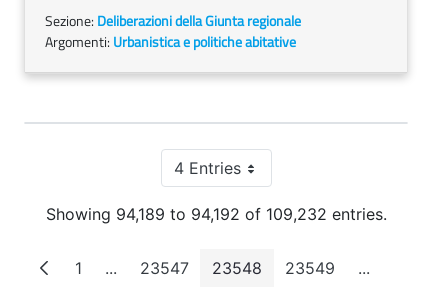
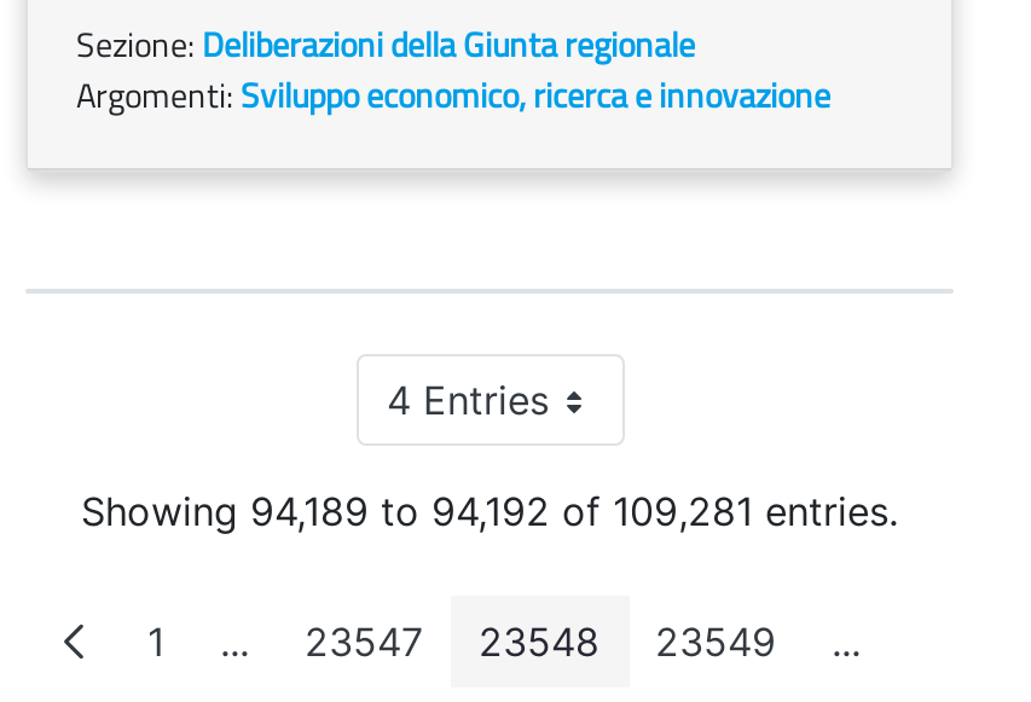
[45,31,296,52] Argomenti: Urbanistica e politiche abitative -> [76,69,830,120] Argomenti: Sviluppo economico, ricerca e innovazione
[45,204,386,224] Showing 94,189 to 94,192 of 109,232 entries. -> [81,487,898,535] Showing 94,189 to 94,192 of 109,281 entries.

